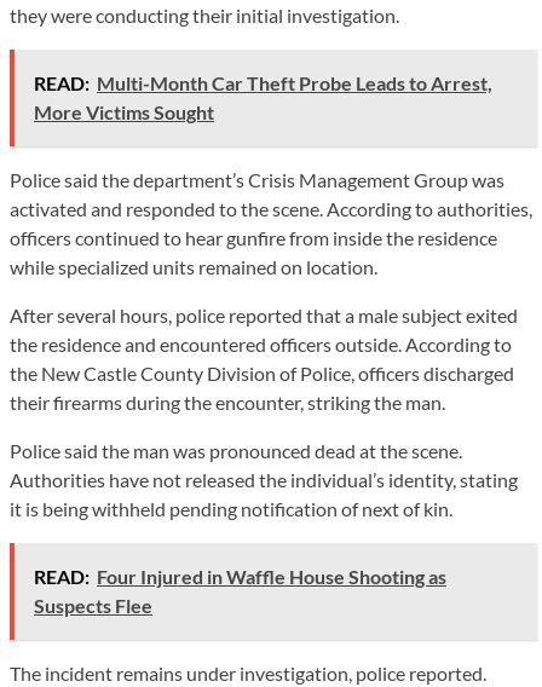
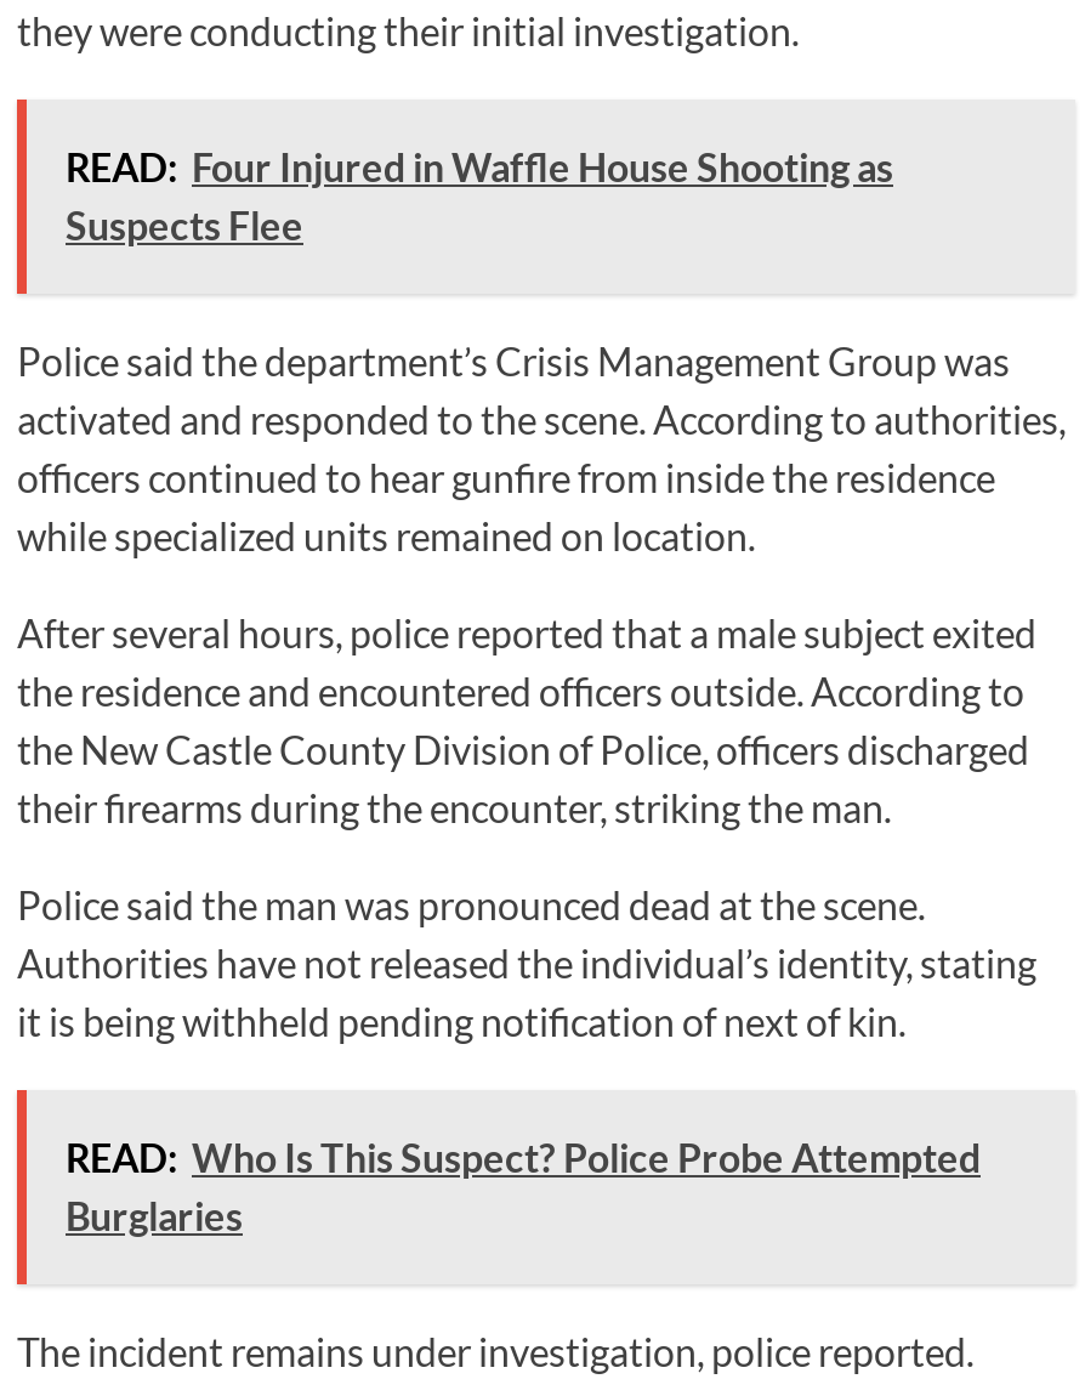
[34,71,492,123] READ: Multi-Month Car Theft Probe Leads to Arrest, | More Victims Sought -> none
none -> [66,1133,981,1238] READ: Who Is This Suspect? Police Probe Attempted | Burglaries
moved [34,565,446,617] -> [66,143,893,247]: READ: Four Injured in Waffle House Shooting as | Suspects Flee

